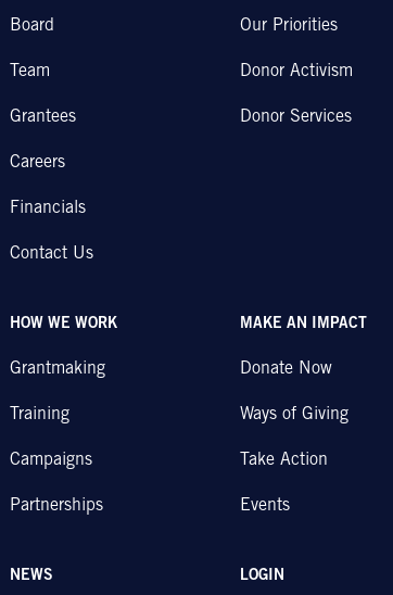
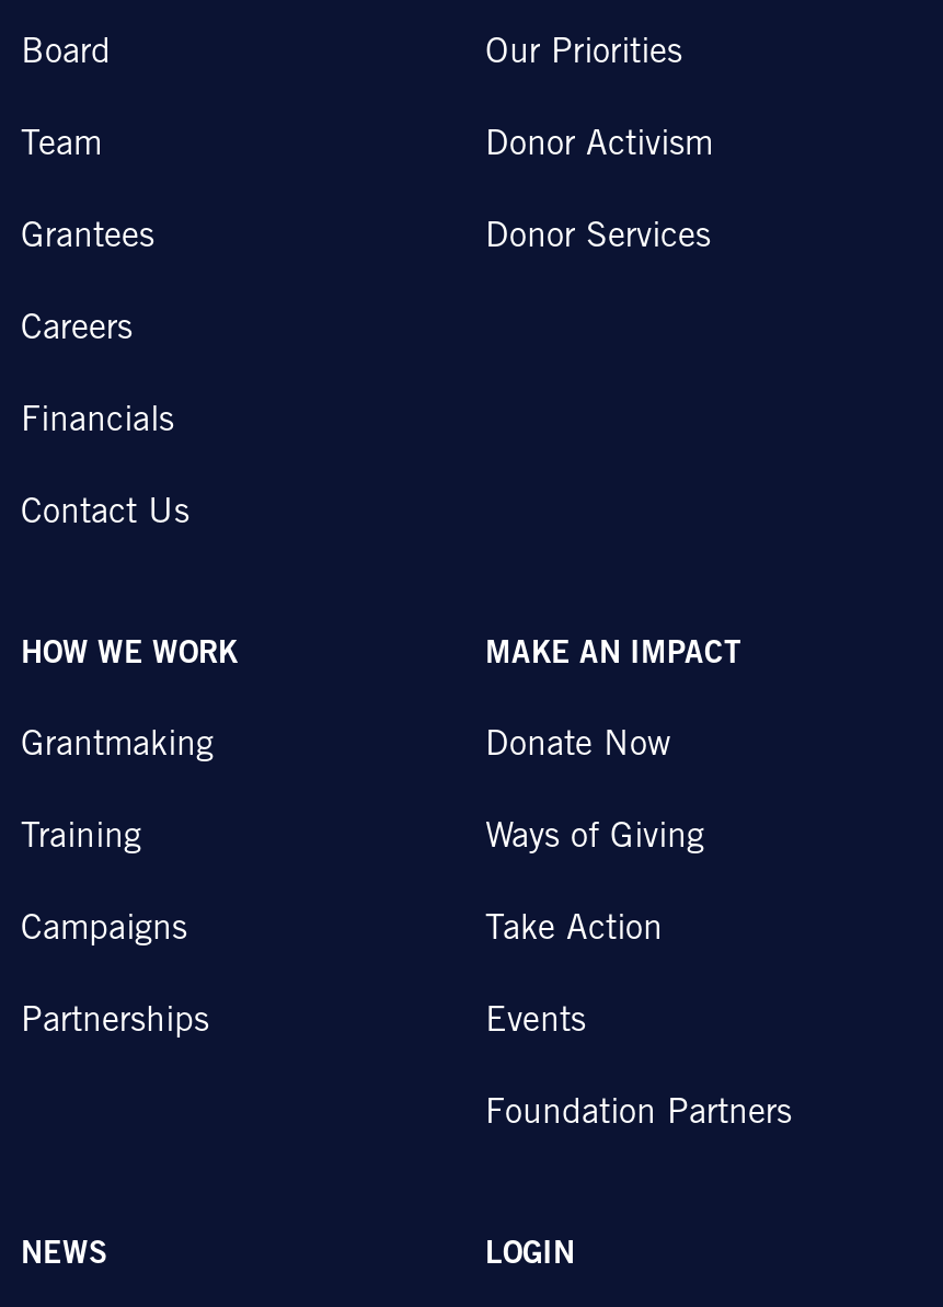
none -> [485,1097,792,1132] Foundation Partners

